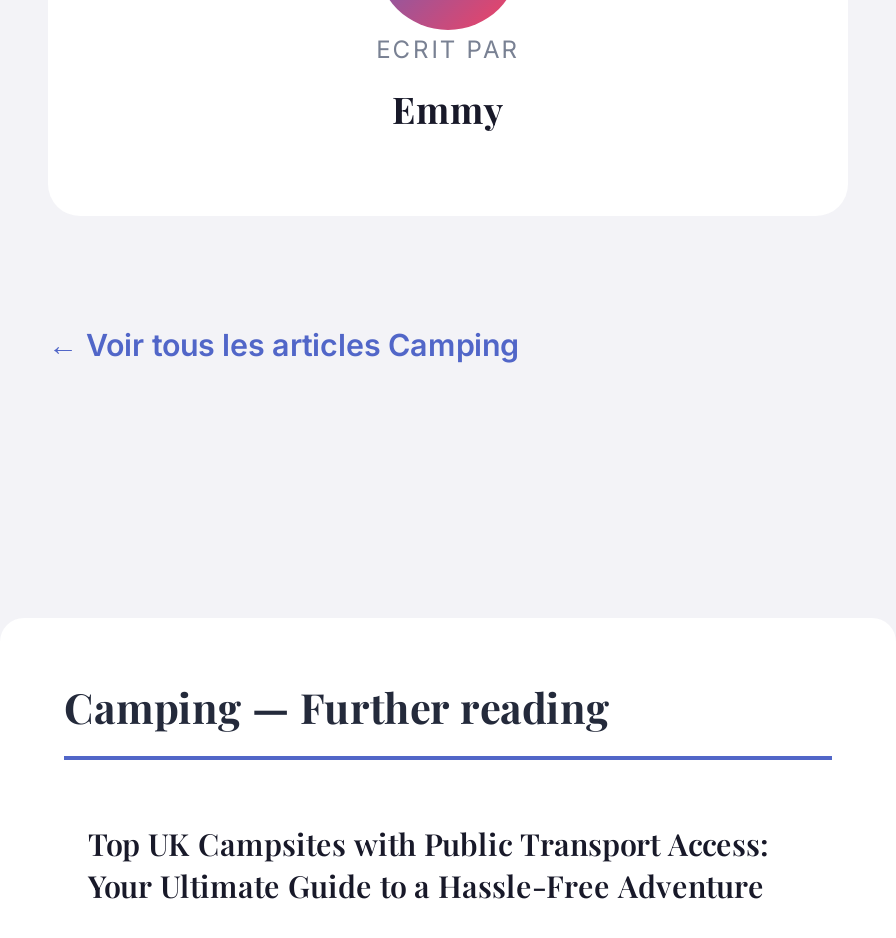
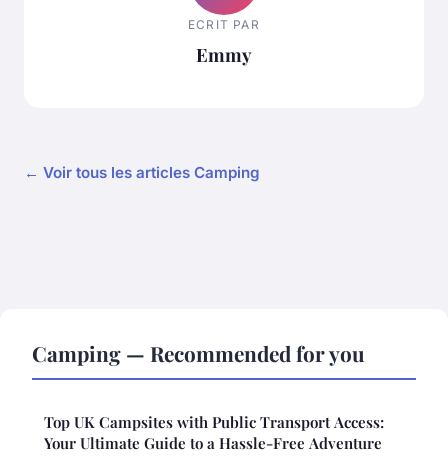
[64,678,610,734] Camping — Further reading -> [32,339,365,367] Camping — Recommended for you

